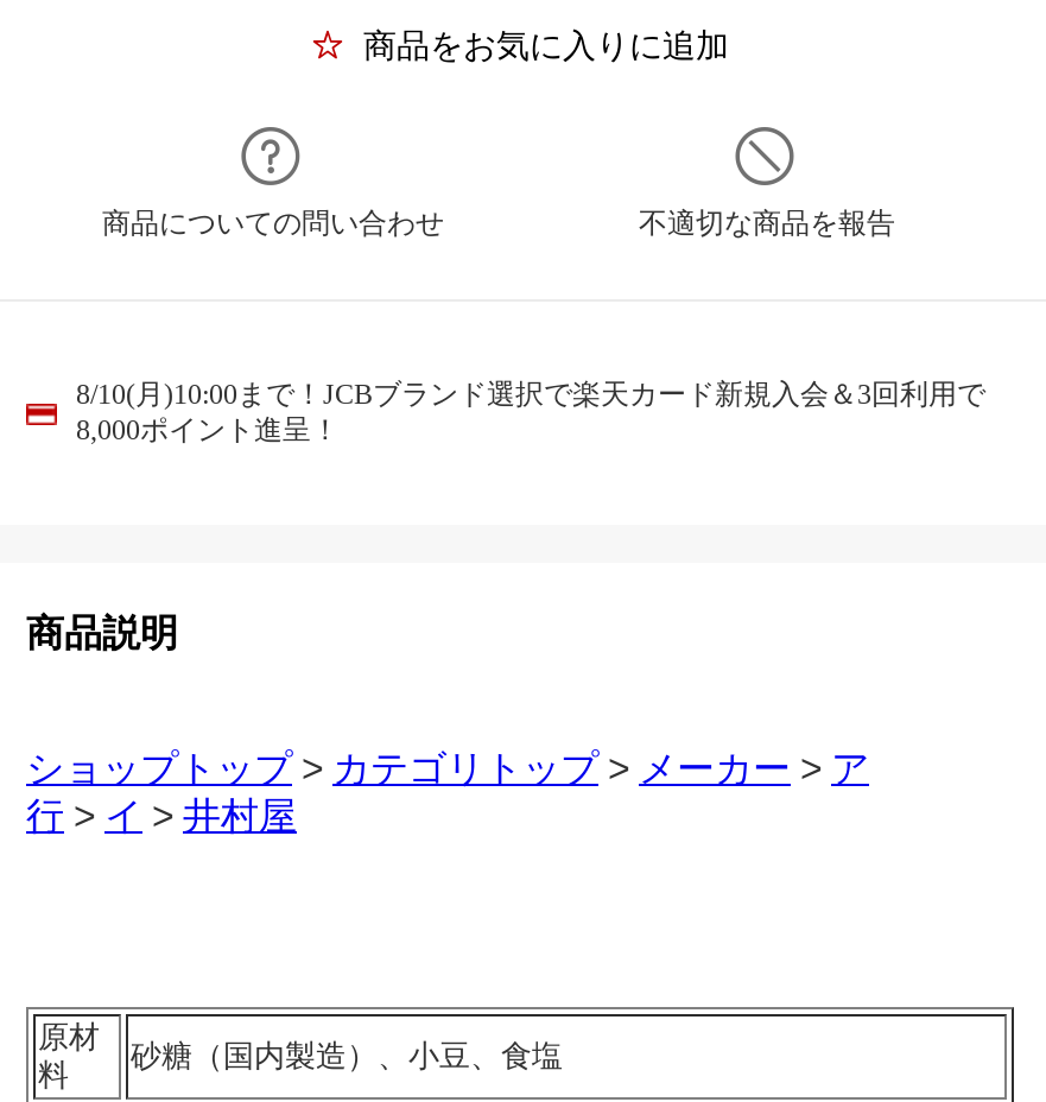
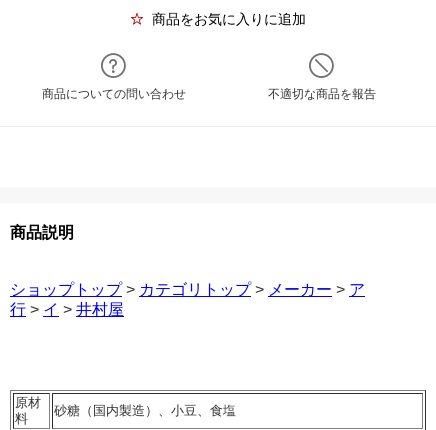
[76,378,985,446] 8/10(月)10:00まで！JCBブランド選択で楽天カード新規入会＆3回利用で | 8,000ポイント進呈！ -> none

